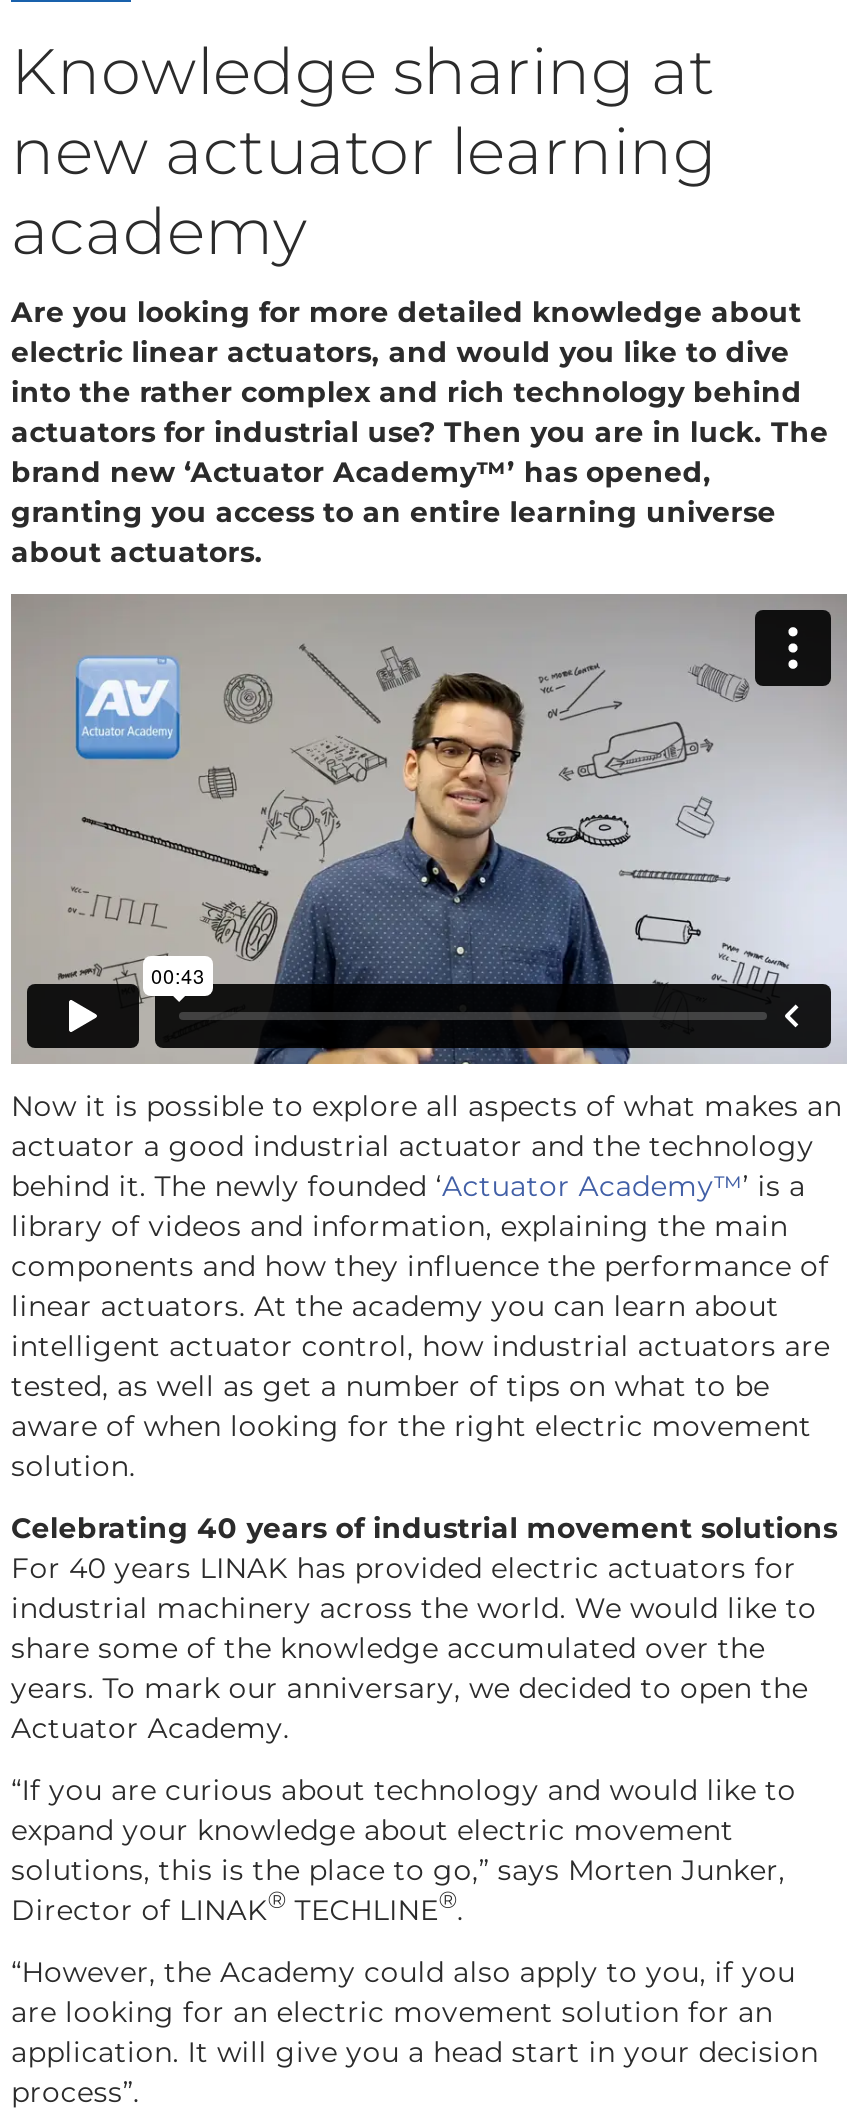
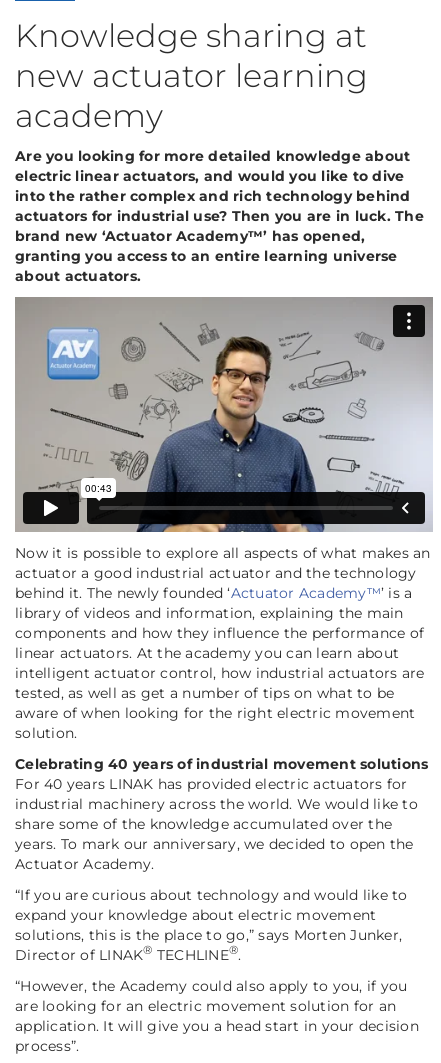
[753,608,833,688] [image] -> [387,305,425,343] [image]

